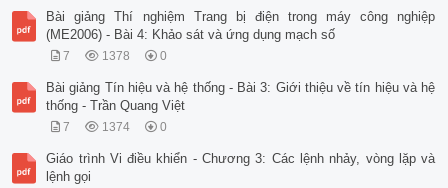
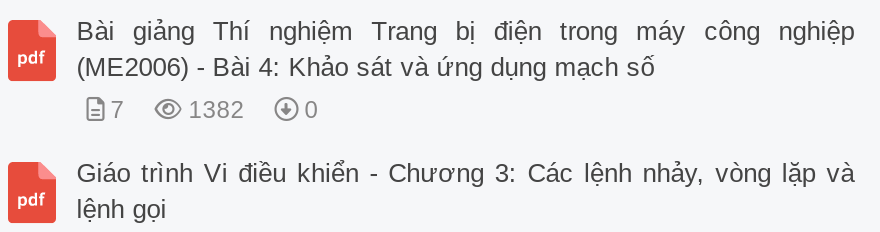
[46,49,435,134] 1378 | 0 | Bài giảng Tín hiệu và hệ thống - Bài 3: Giới thiệu về tín hiệu và hệ | thống - Trần Quang Việt | 7 | 1374 -> [188,96,244,124] 1382

